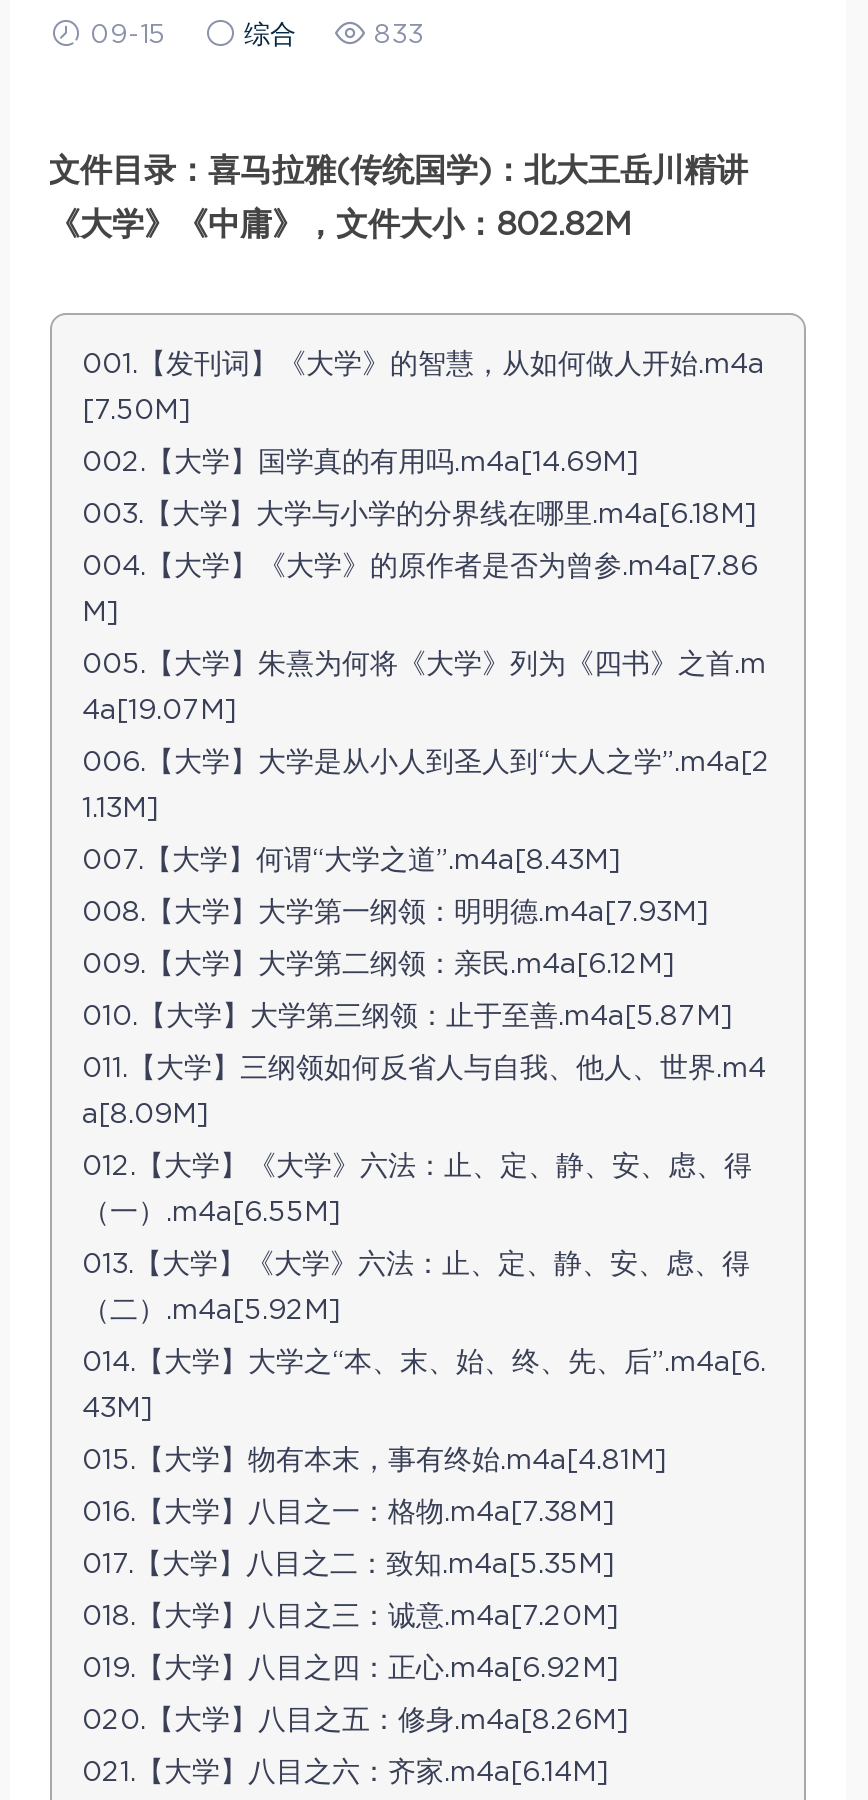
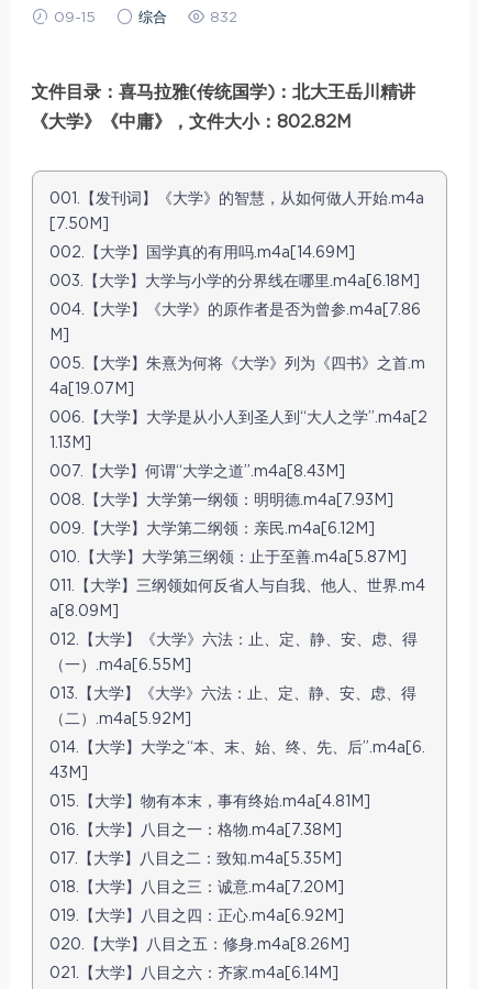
[366,23,424,49] 833 -> [205,11,237,25] 832

